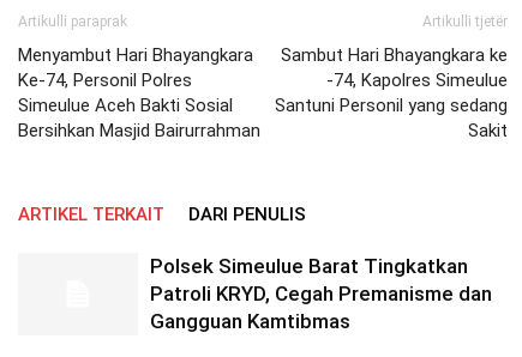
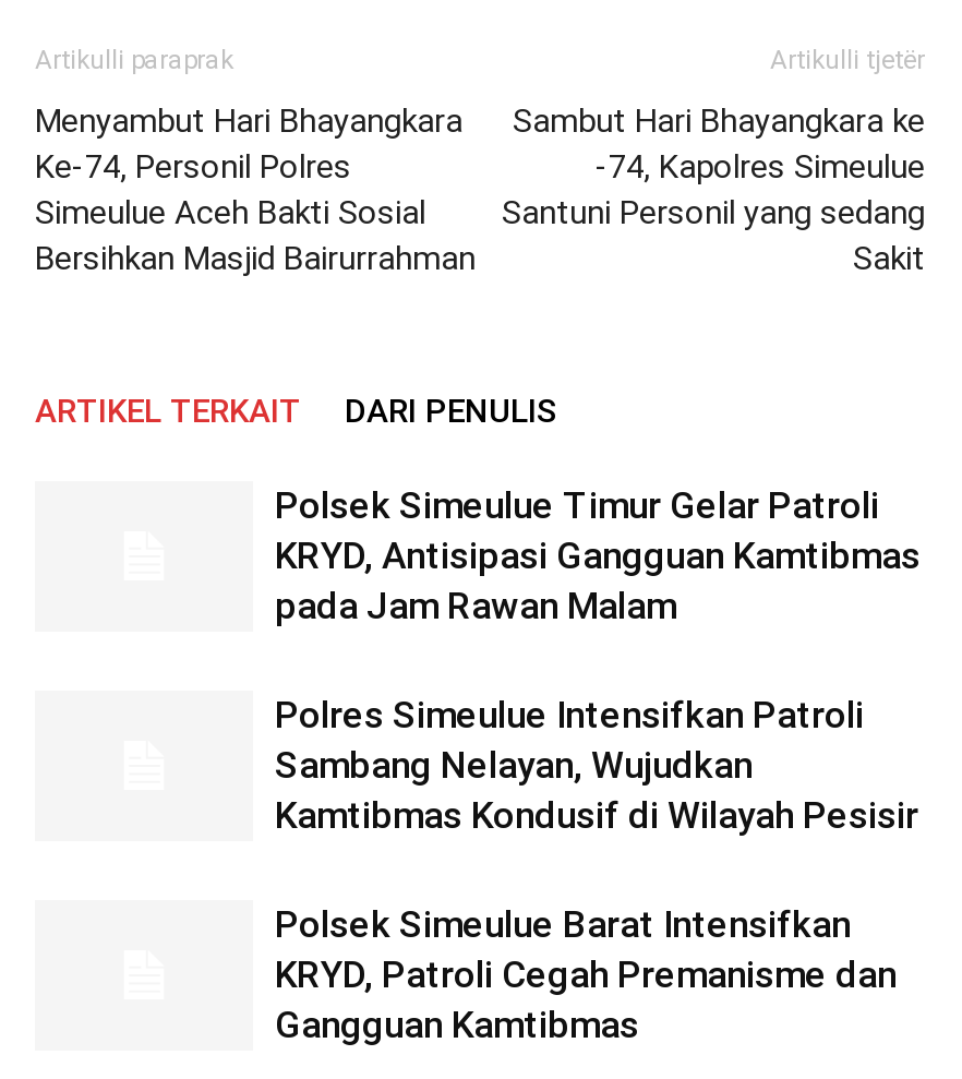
[150,254,492,306] Polsek Simeulue Barat Tingkatkan | Patroli KRYD, Cegah Premanisme dan -> [275,484,921,997] Polsek Simeulue Timur Gelar Patroli | KRYD, Antisipasi Gangguan Kamtibmas | pada Jam Rawan Malam | Polres Simeulue Intensifkan Patroli | Sambang Nelayan, Wujudkan | Kamtibmas Kondusif di Wilayah Pesisir | Polsek Simeulue Barat Intensifkan | KRYD, Patroli Cegah Premanisme dan

